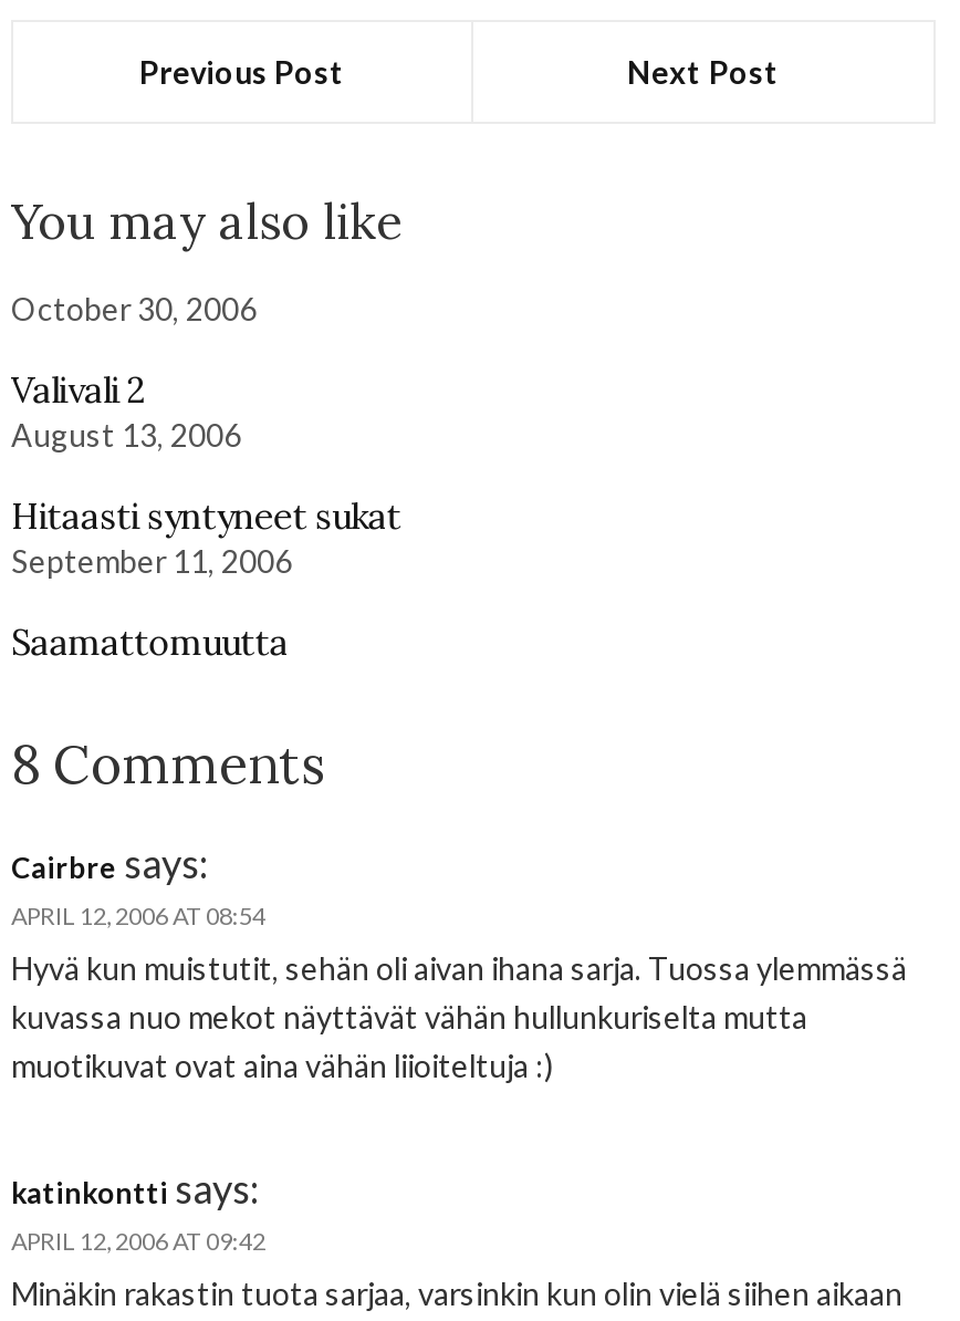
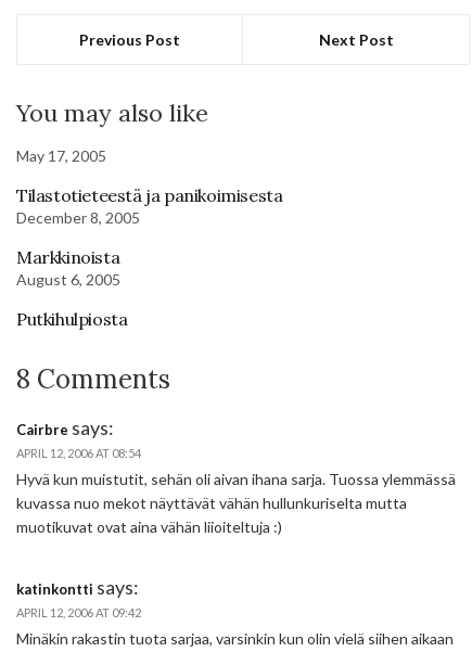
[11,290,257,327] October 30, 2006 -> [16,146,106,165] May 17, 2005
[11,367,241,454] Valivali 2 | August 13, 2006 -> [16,184,283,227] Tilastotieteestä ja panikoimisesta | December 8, 2005
[11,493,401,580] Hitaasti syntyneet sukat | September 11, 2006 -> [16,246,120,289] Markkinoista | August 6, 2005
[11,620,288,664] Saamattomuutta -> [16,308,127,330] Putkihulpiosta

